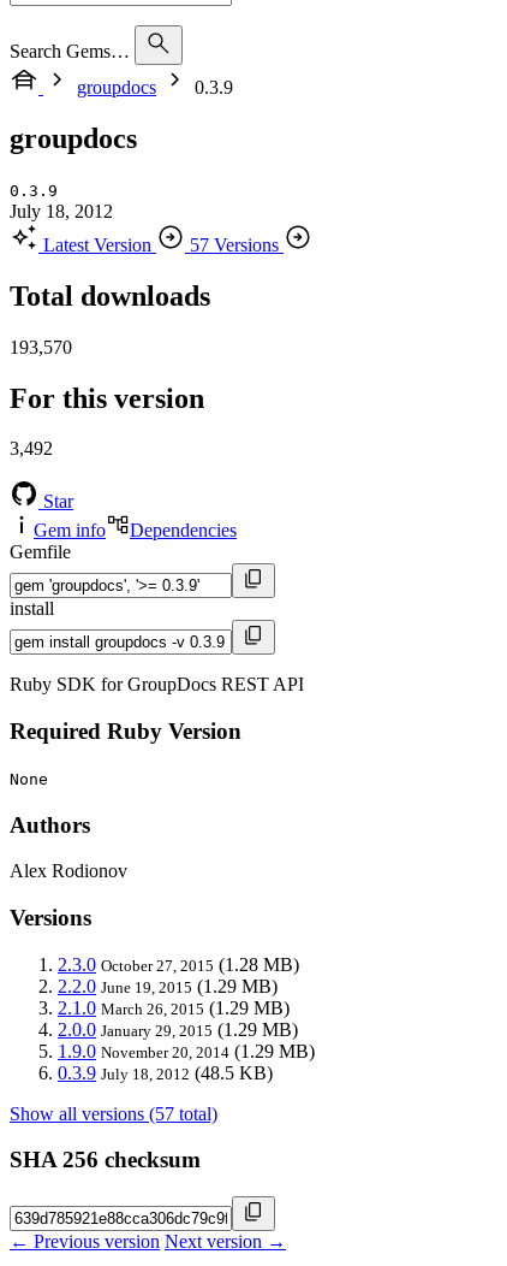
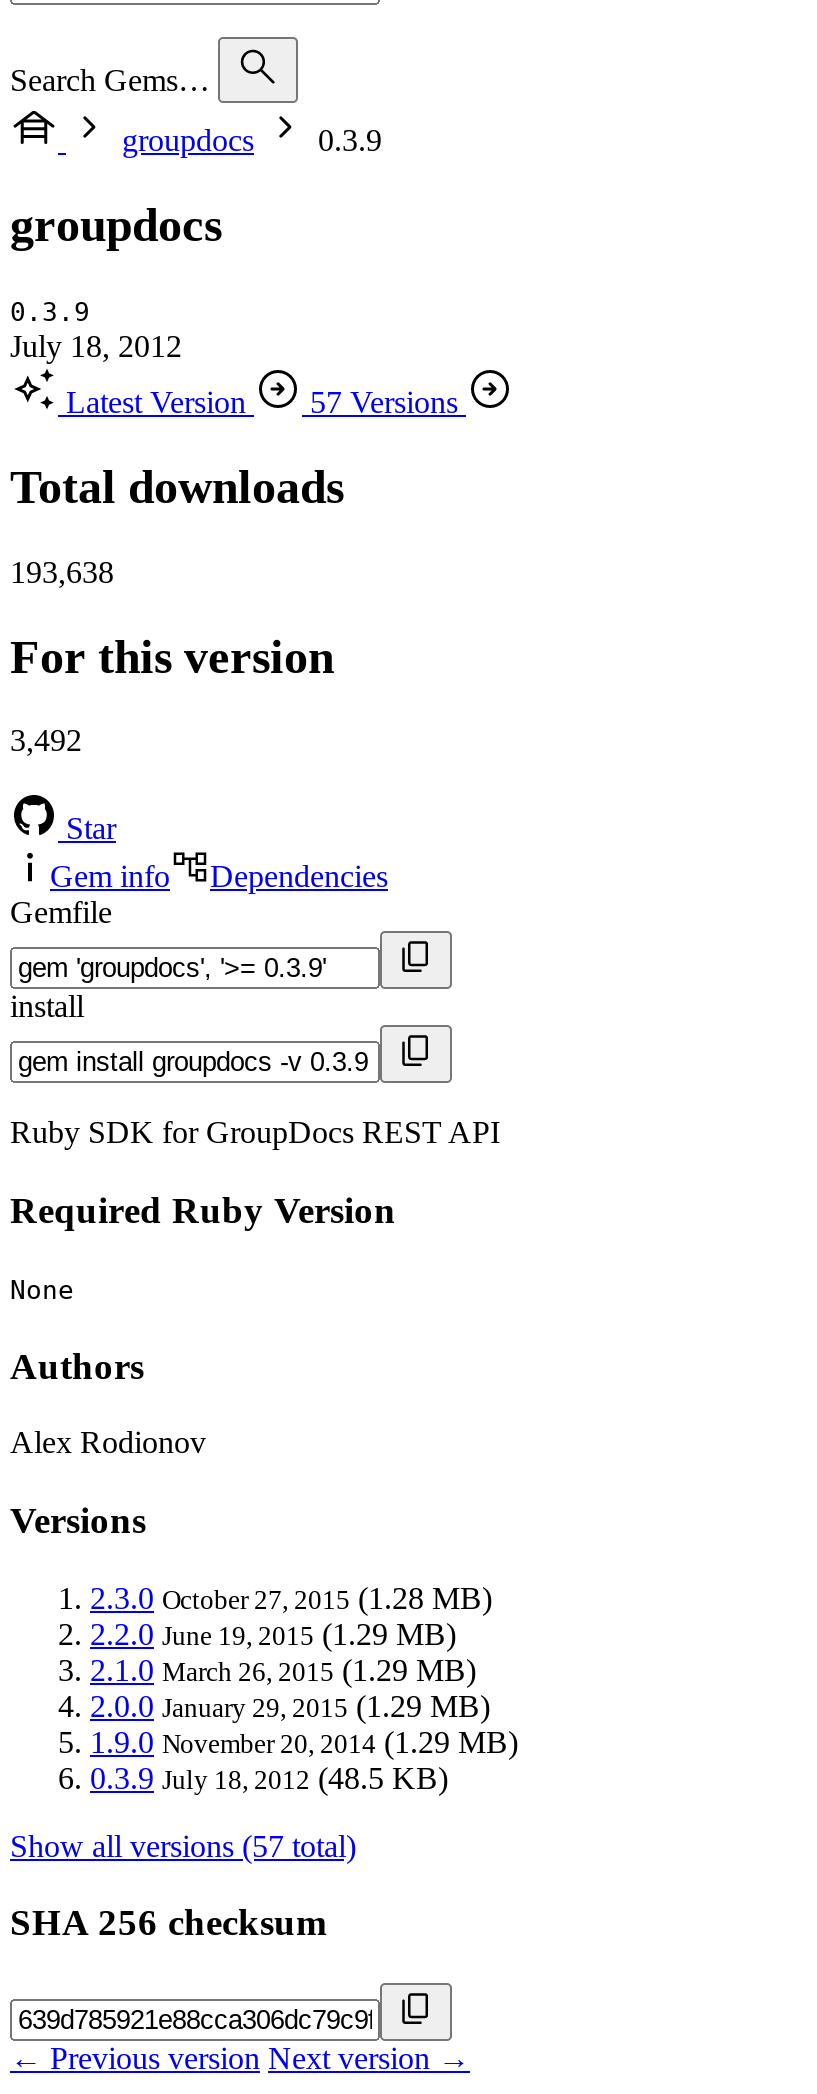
[10,336,72,357] 193,570 -> [10,554,114,588] 193,638

